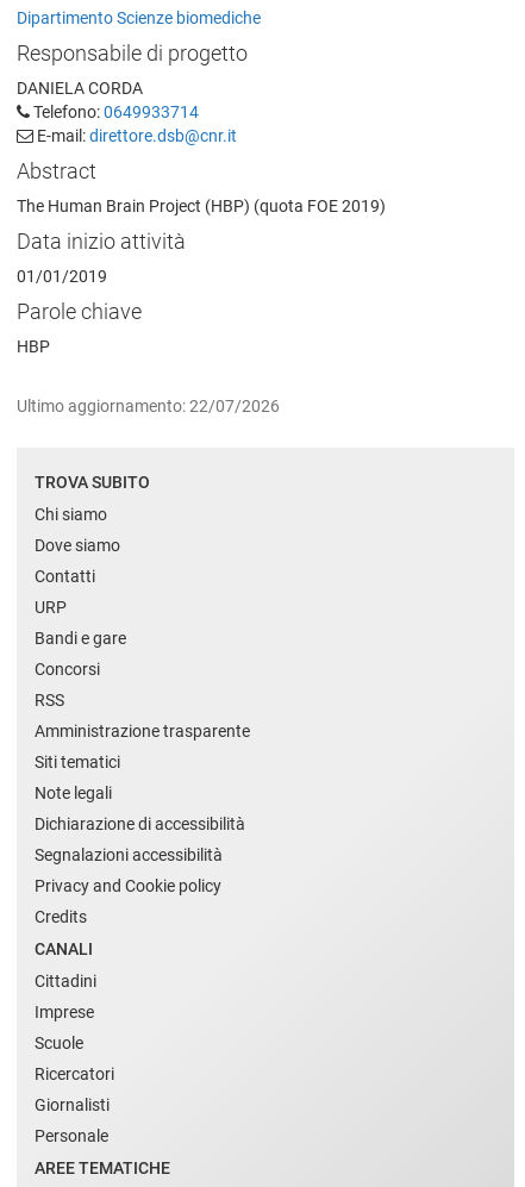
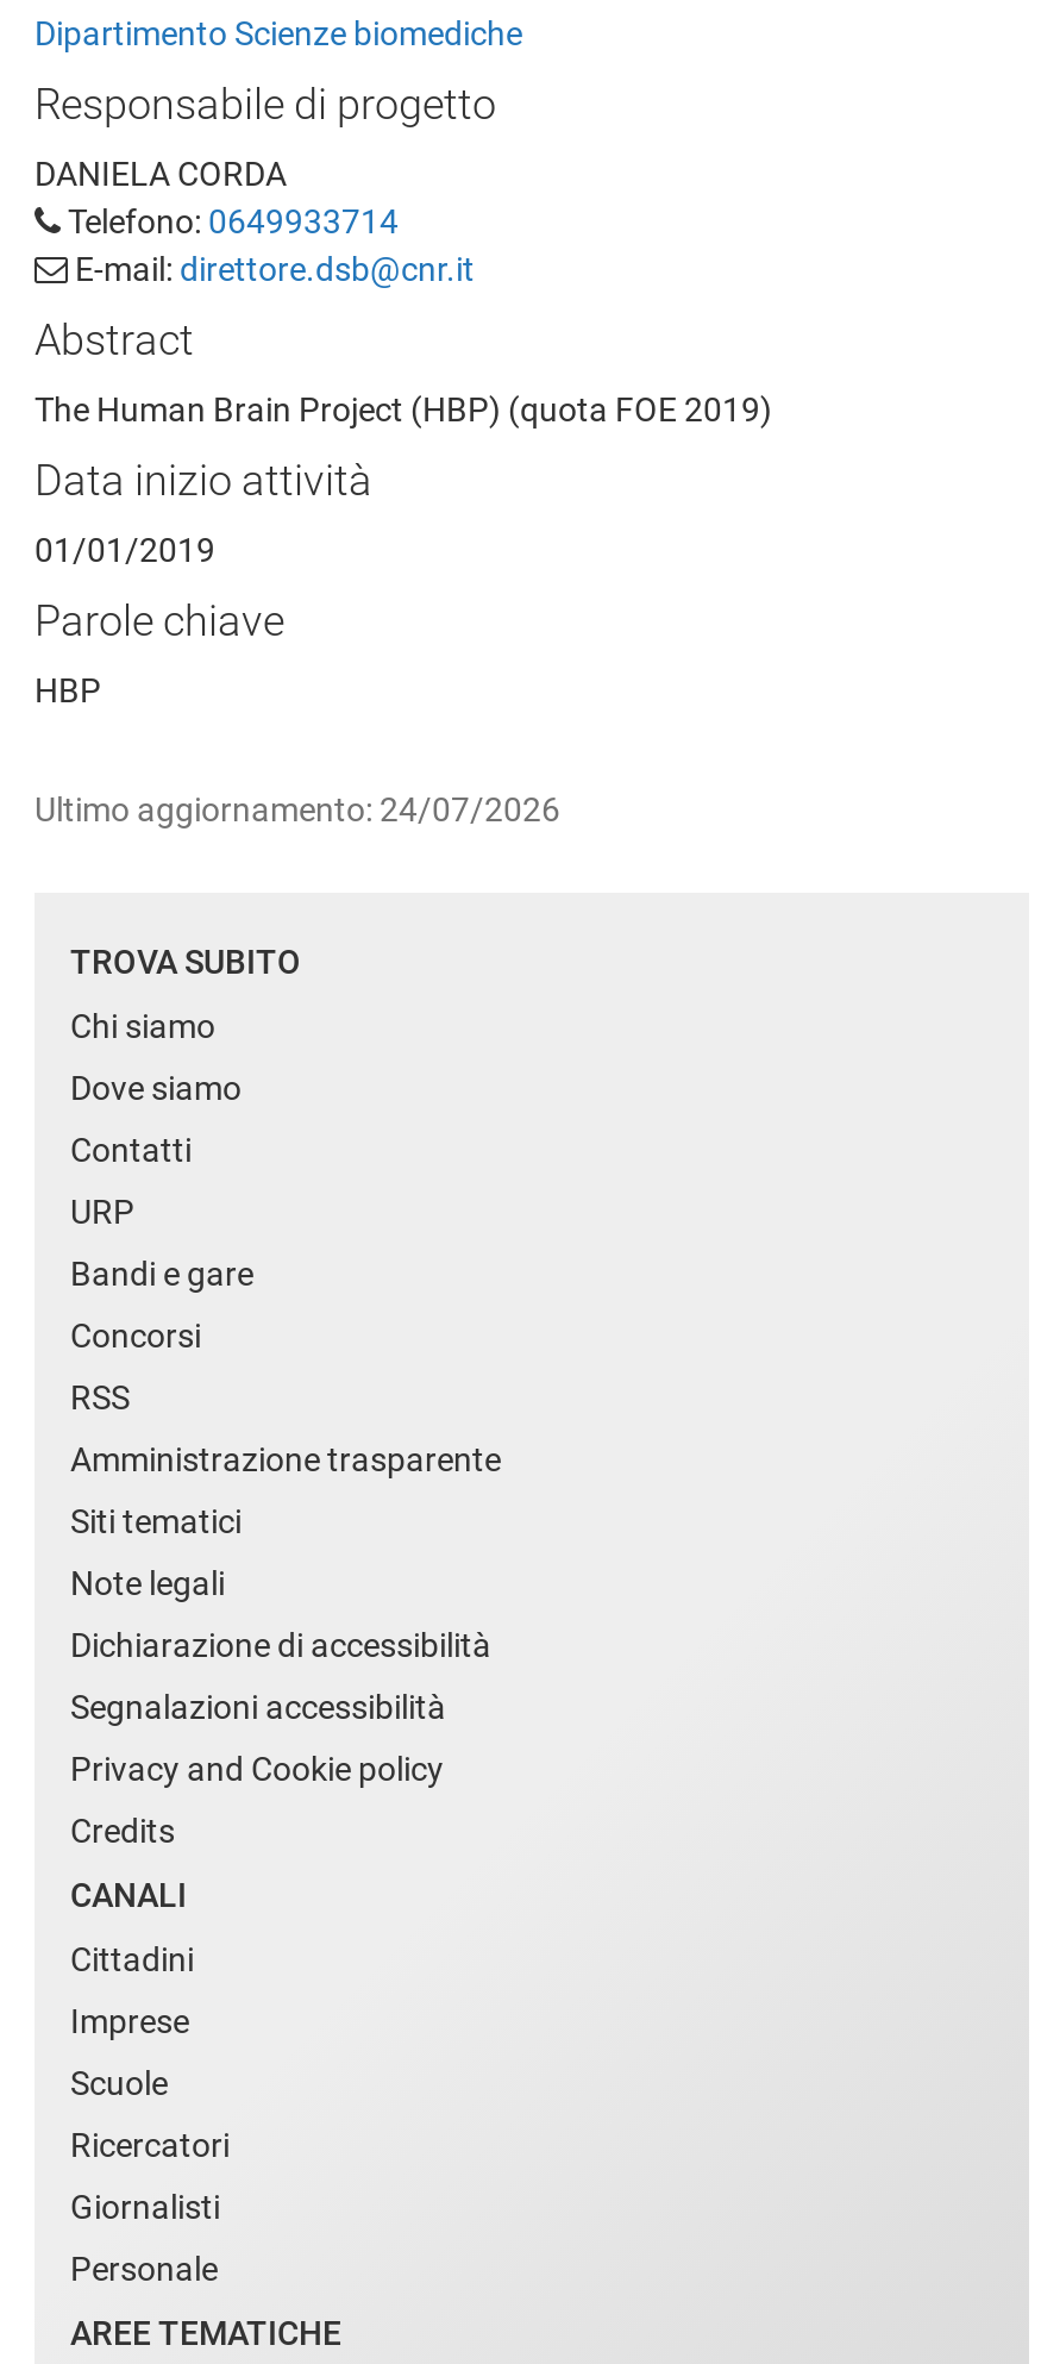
[17,397,280,416] Ultimo aggiornamento: 22/07/2026 -> [35,791,560,829] Ultimo aggiornamento: 24/07/2026

